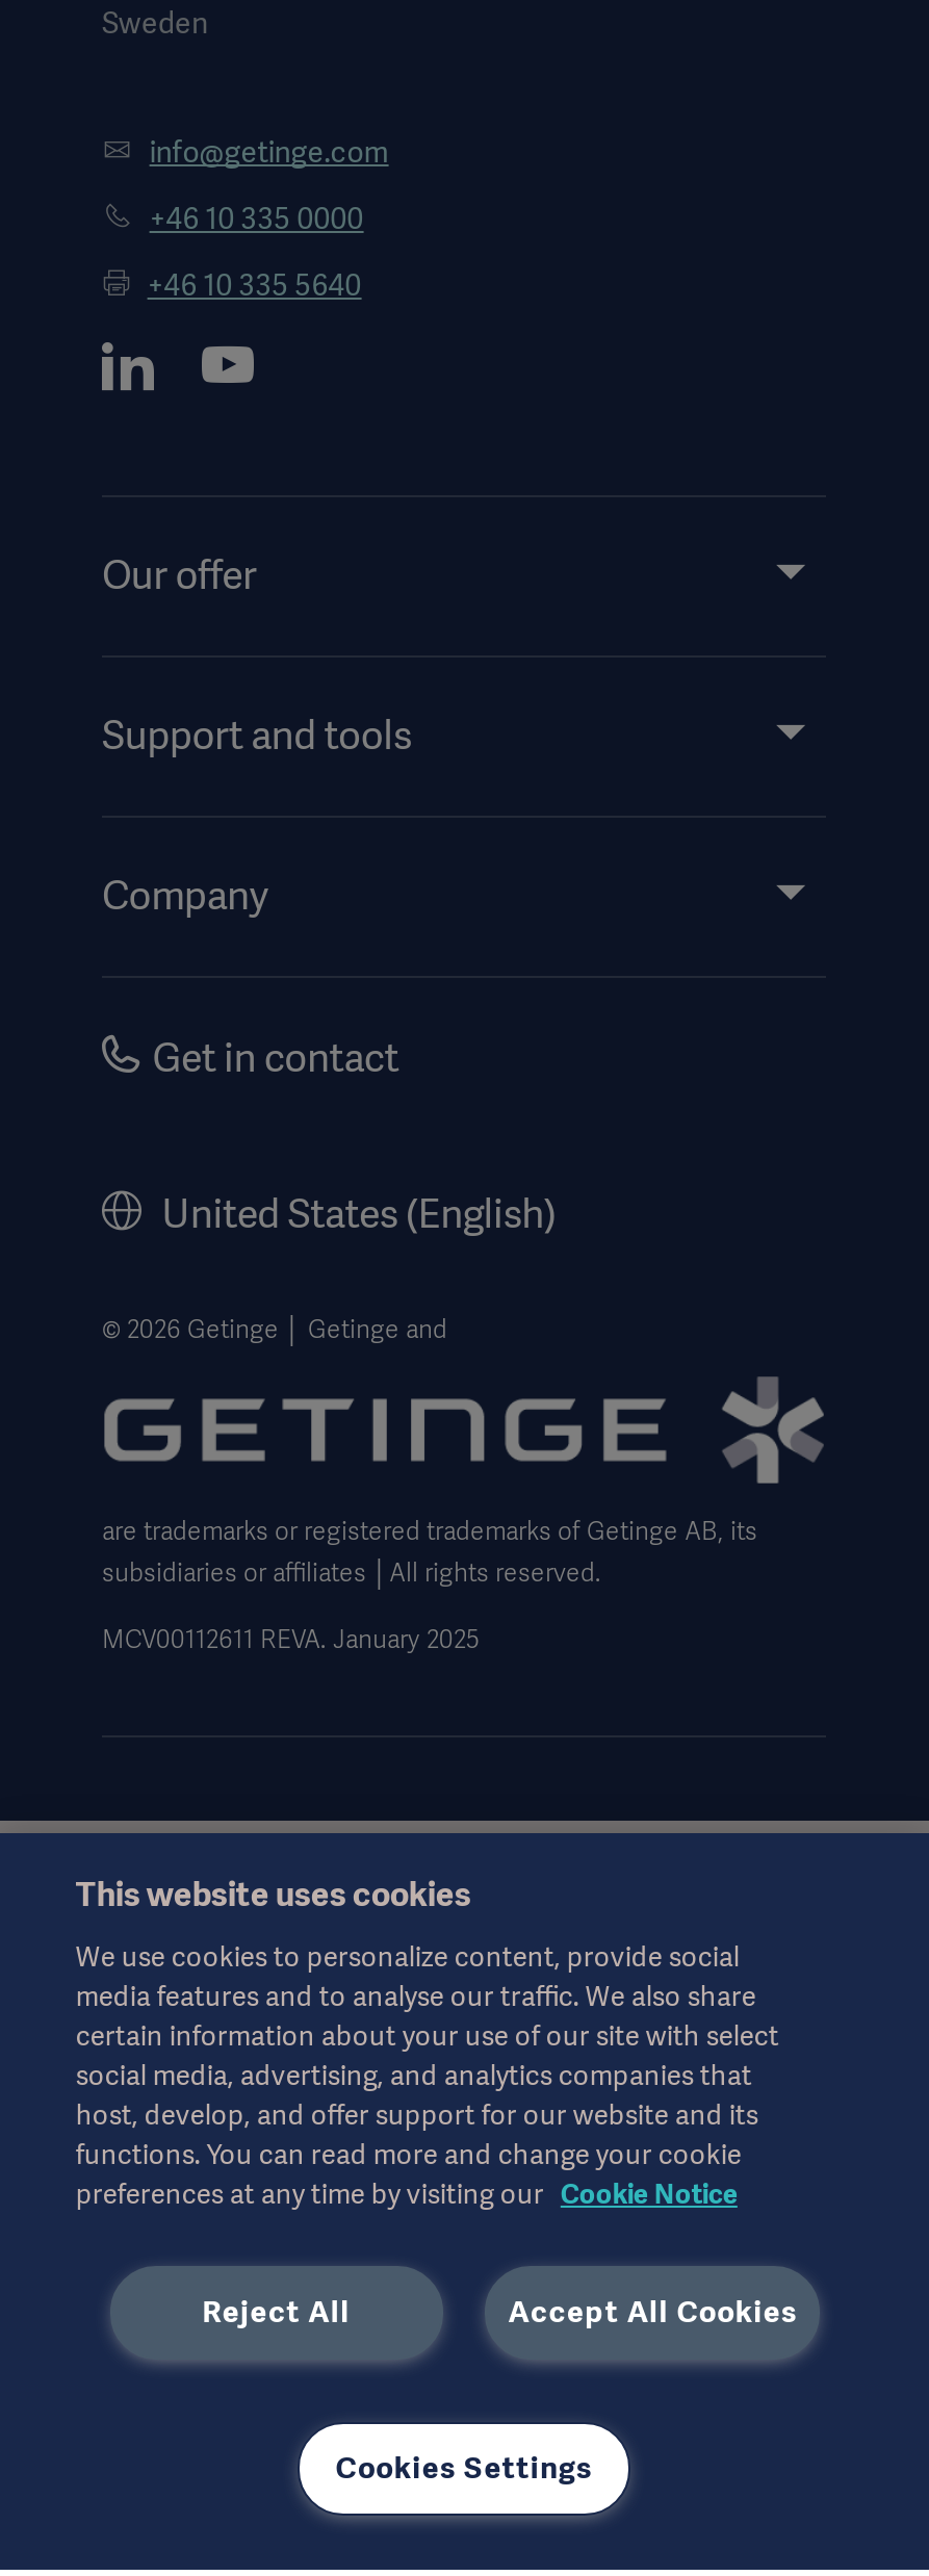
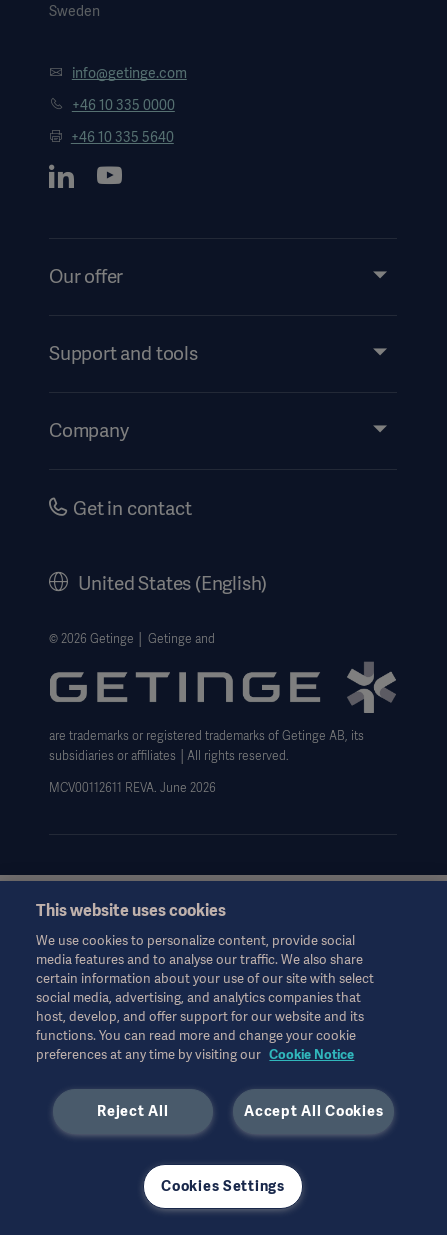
[102,1623,479,1656] MCV00112611 REVA. January 2025 -> [49,780,216,796] MCV00112611 REVA. June 2026

